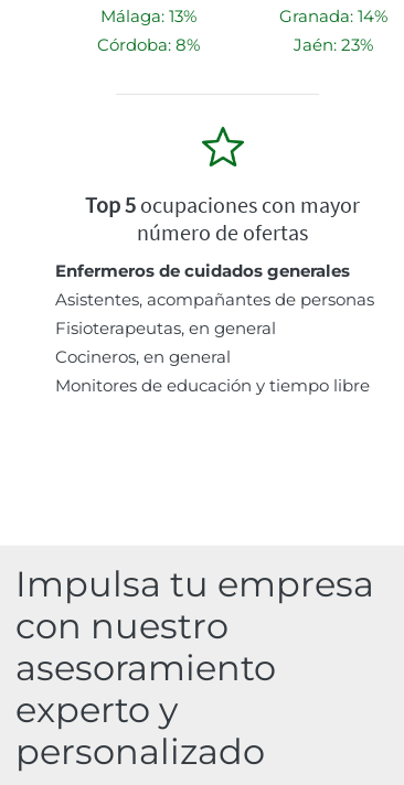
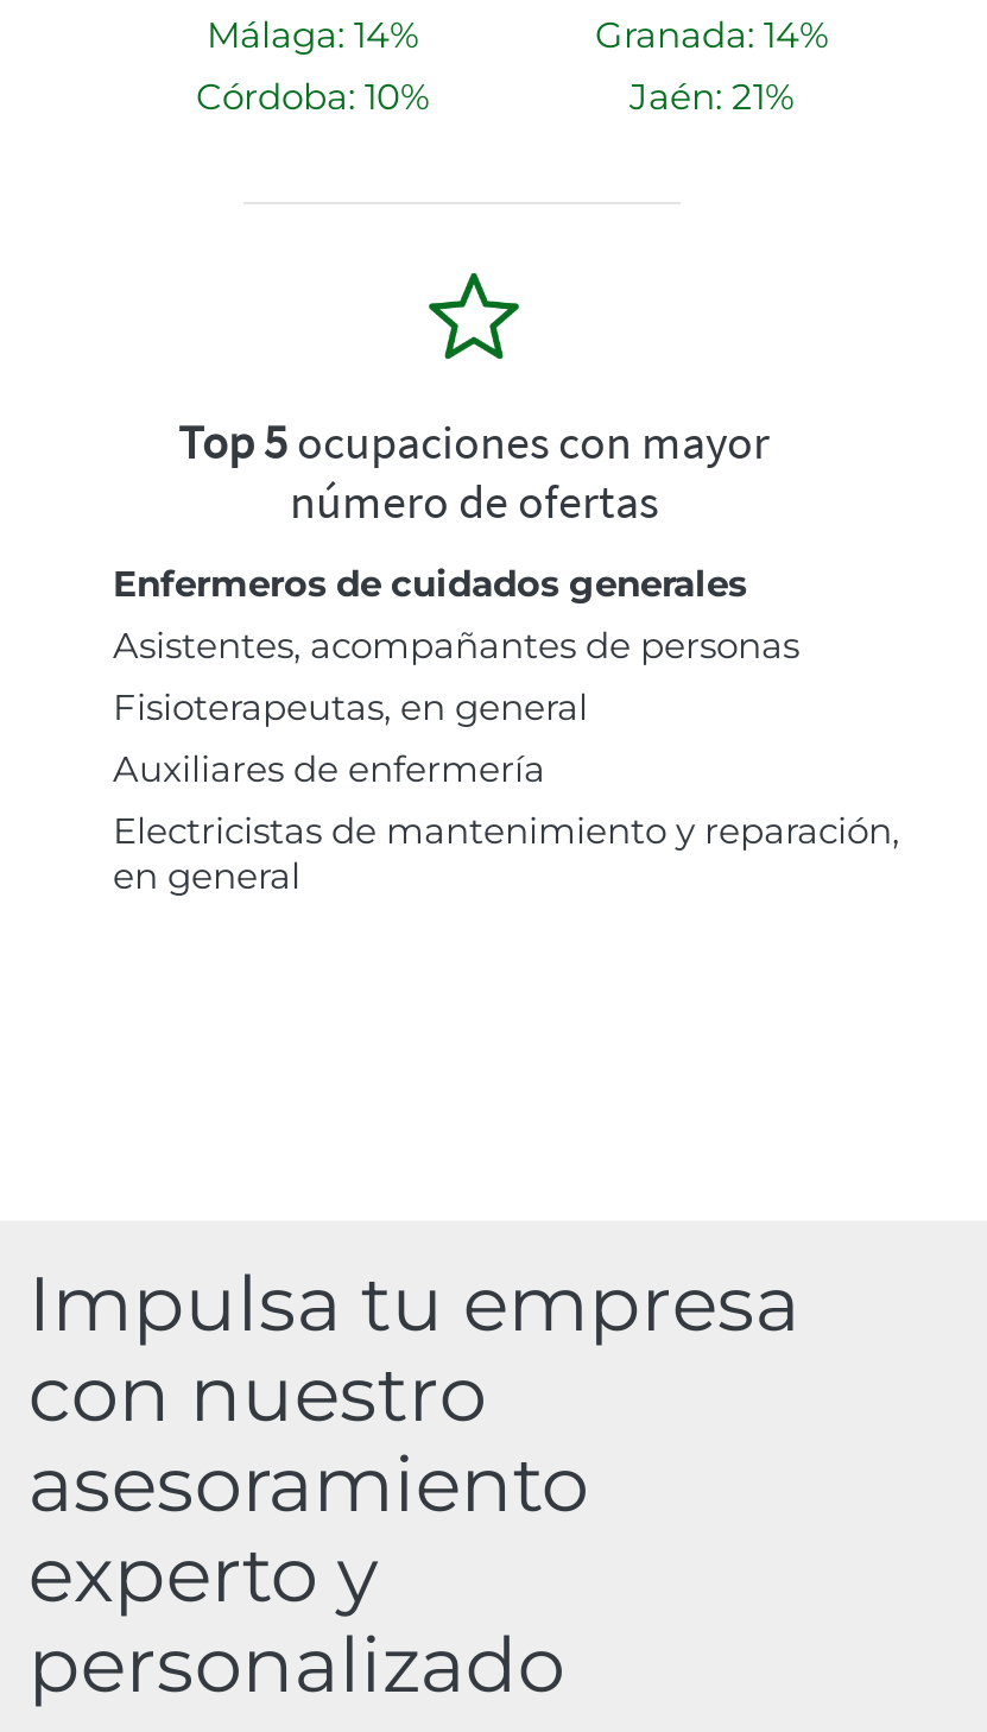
[100,5,196,26] Málaga: 13% -> [207,11,418,57] Málaga: 14%
[97,34,199,55] Córdoba: 8% -> [196,73,429,118] Córdoba: 10%
[294,34,373,55] Jaén: 23% -> [629,73,793,118] Jaén: 21%
[55,346,370,396] Cocineros, en general | Monitores de educación y tiempo libre -> [113,746,899,898] Auxiliares de enfermería | Electricistas de mantenimiento y reparación, | en general

